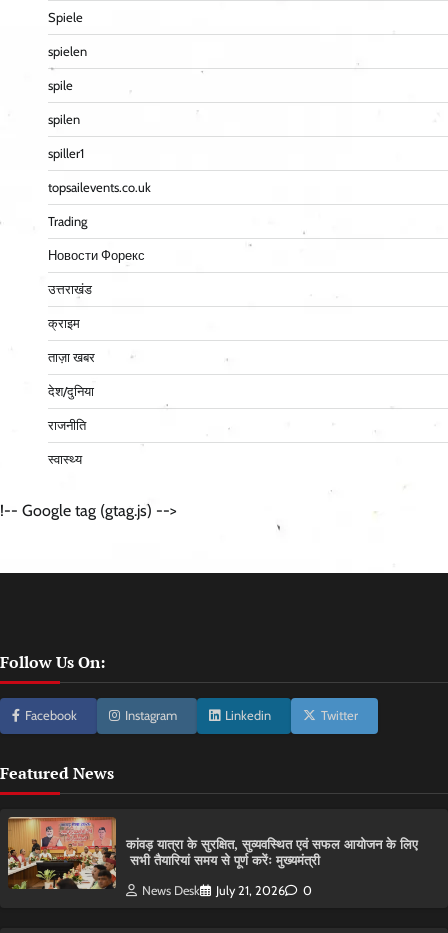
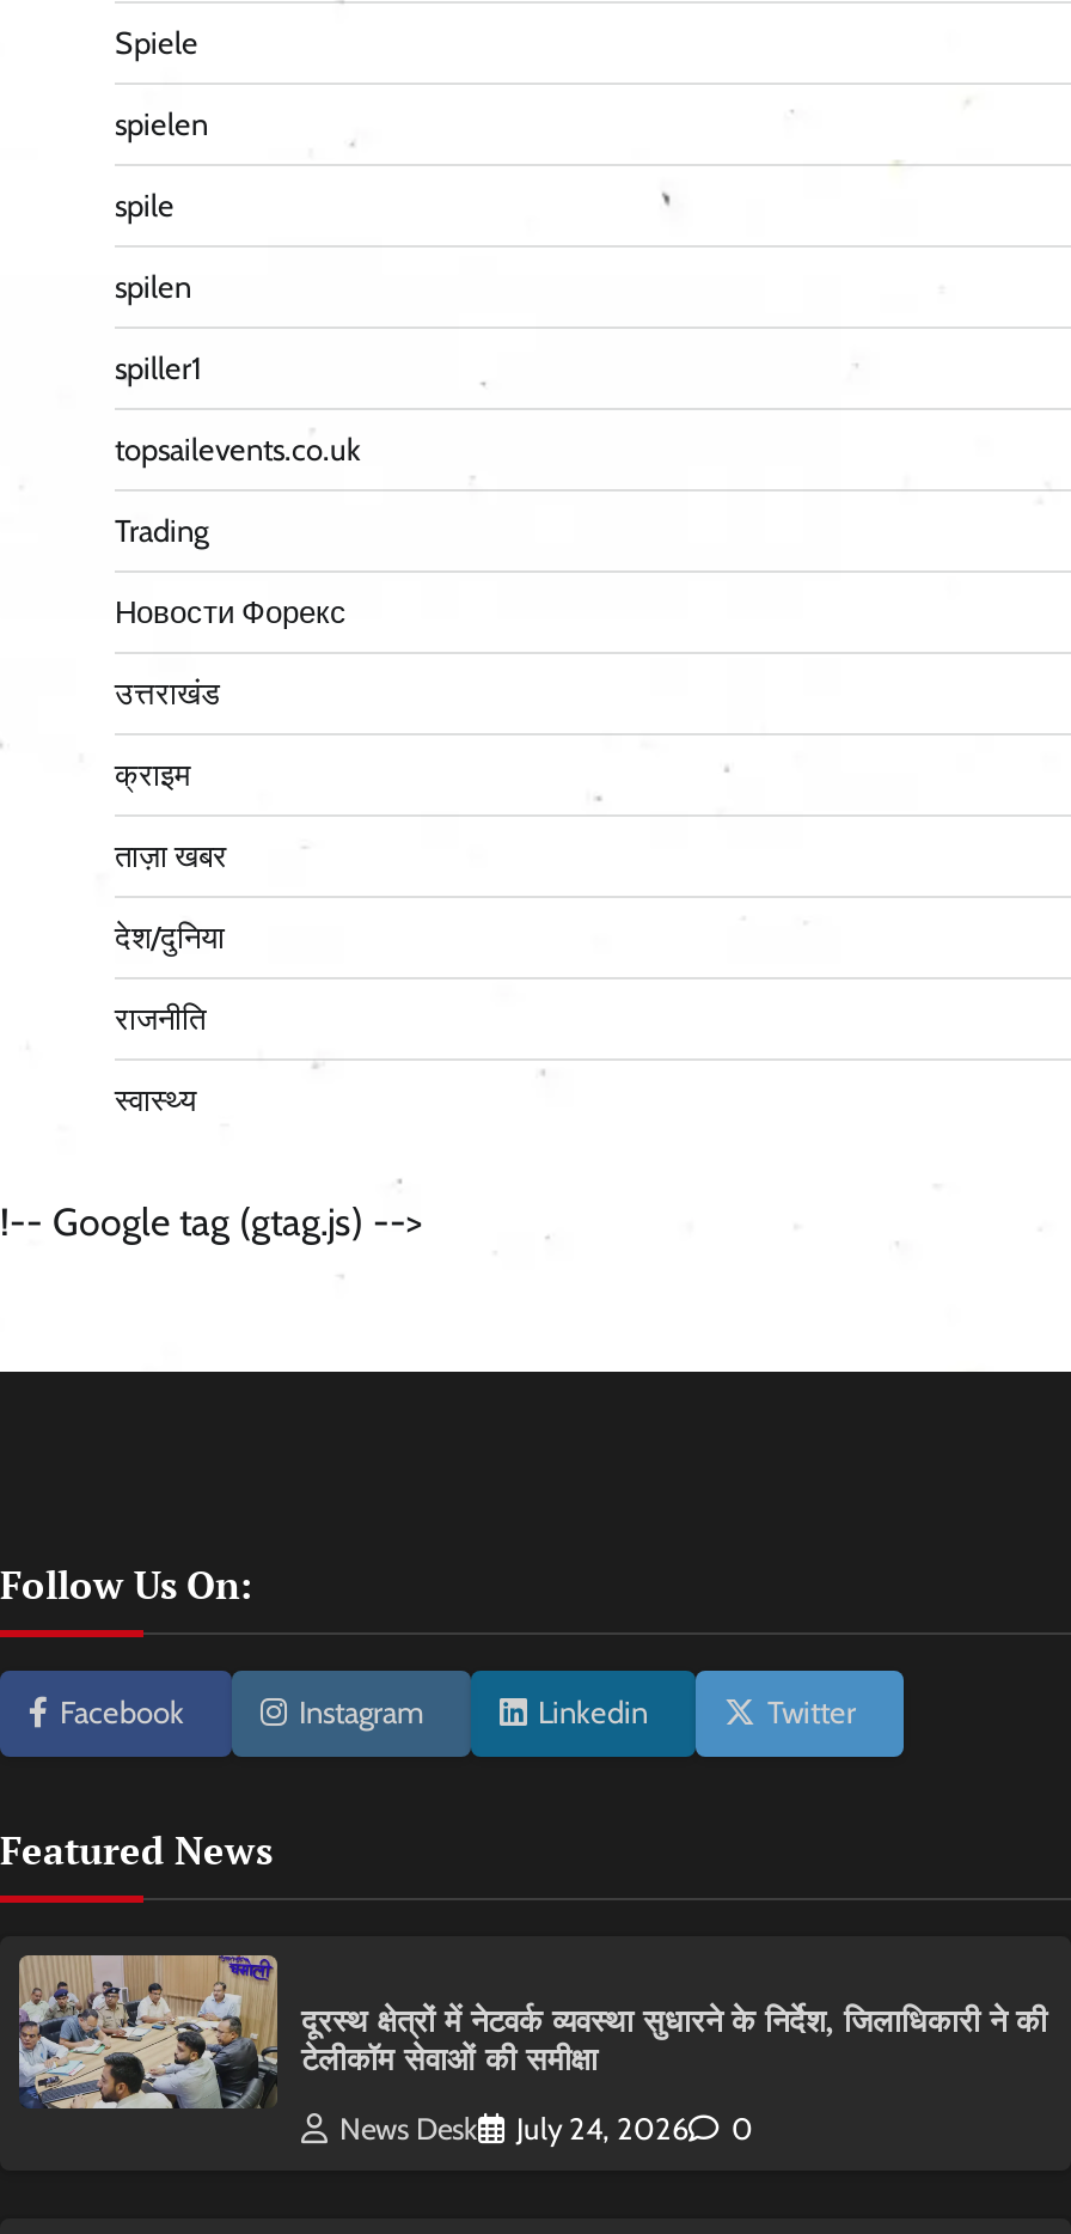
[7,817,418,890] [image] | कांवड़ यात्रा के सुरक्षित, सुव्यवस्थित एवं सफल आयोजन के लिए | सभी तैयारियां समय से पूर्ण करेंः मुख्यमंत्री -> [17,1954,1047,2126] [image] | दूरस्थ क्षेत्रों में नेटवर्क व्यवस्था सुधारने के निर्देश, जिलाधिकारी ने की | टेलीकॉम सेवाओं की समीक्षा
[216,883,285,898] July 21, 2026 -> [516,2112,688,2148] July 24, 2026

